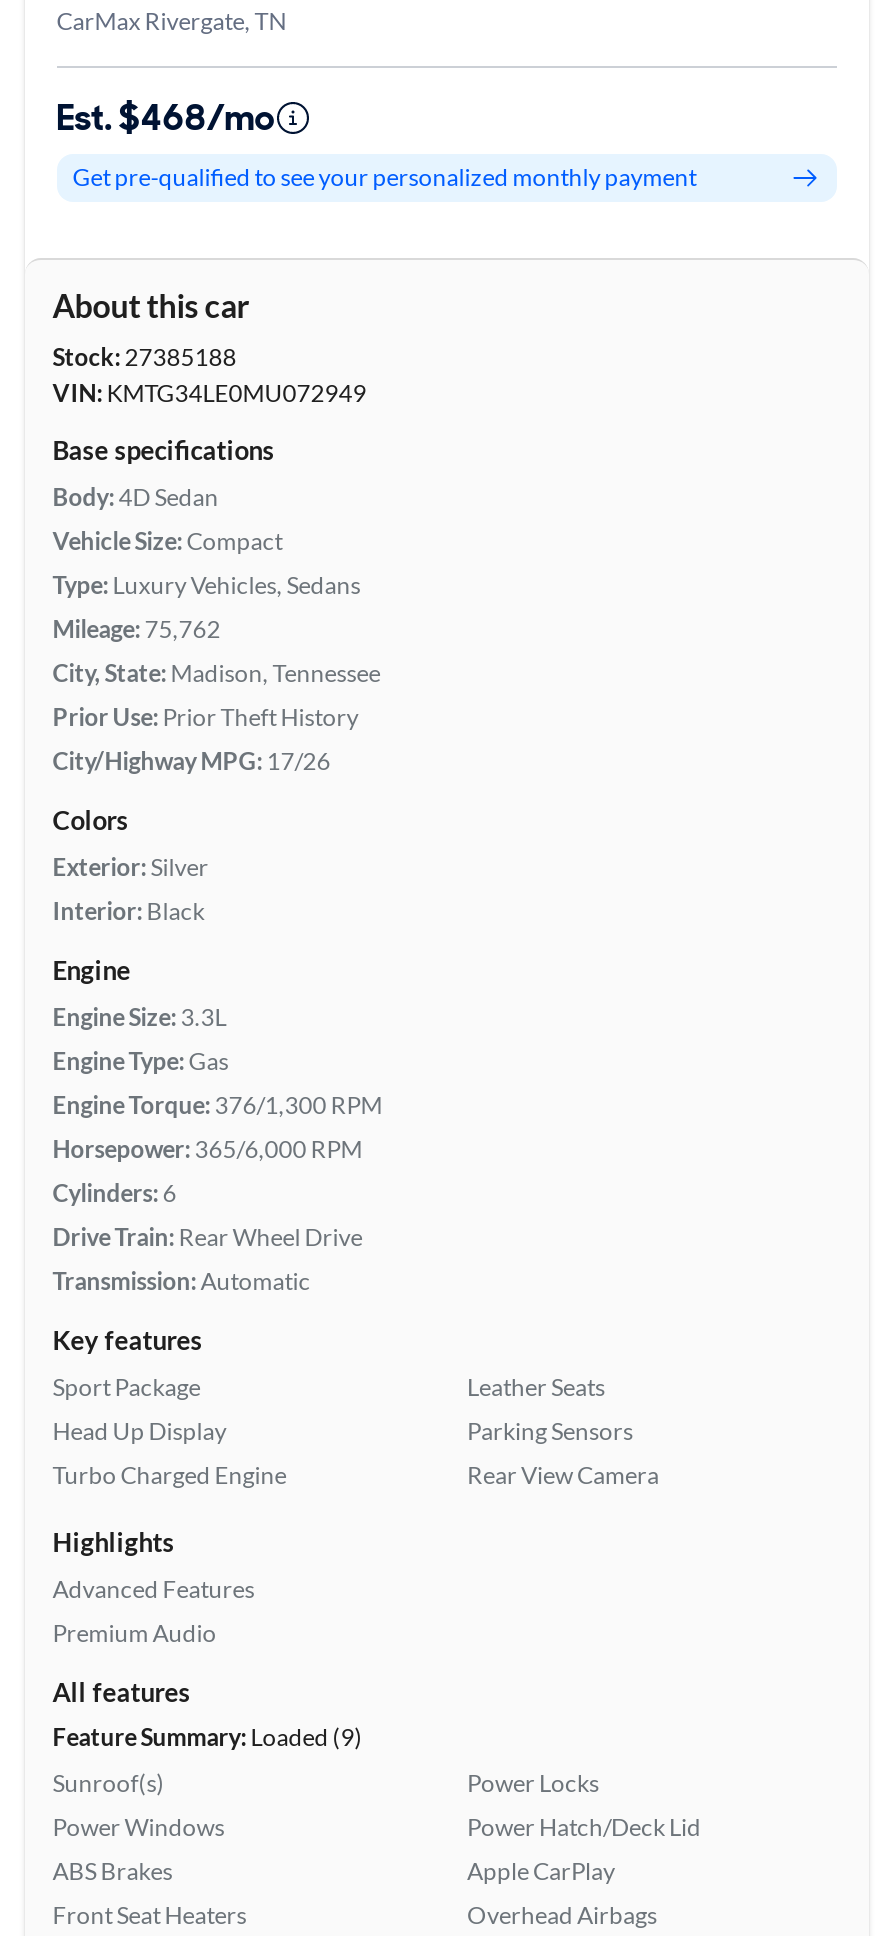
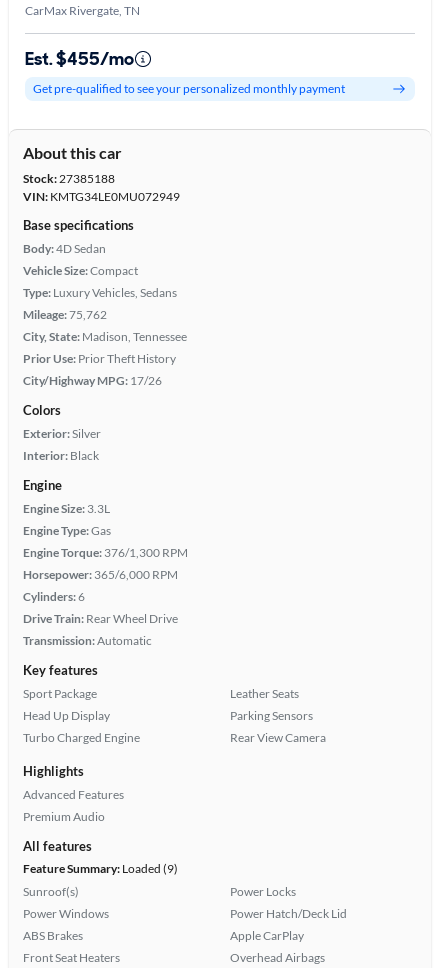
[56,93,274,141] Est. $468/mo -> [25,46,134,70] Est. $455/mo

